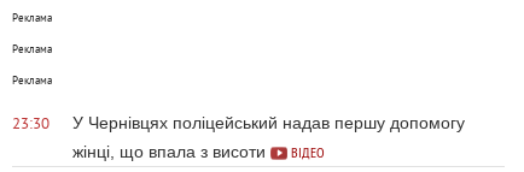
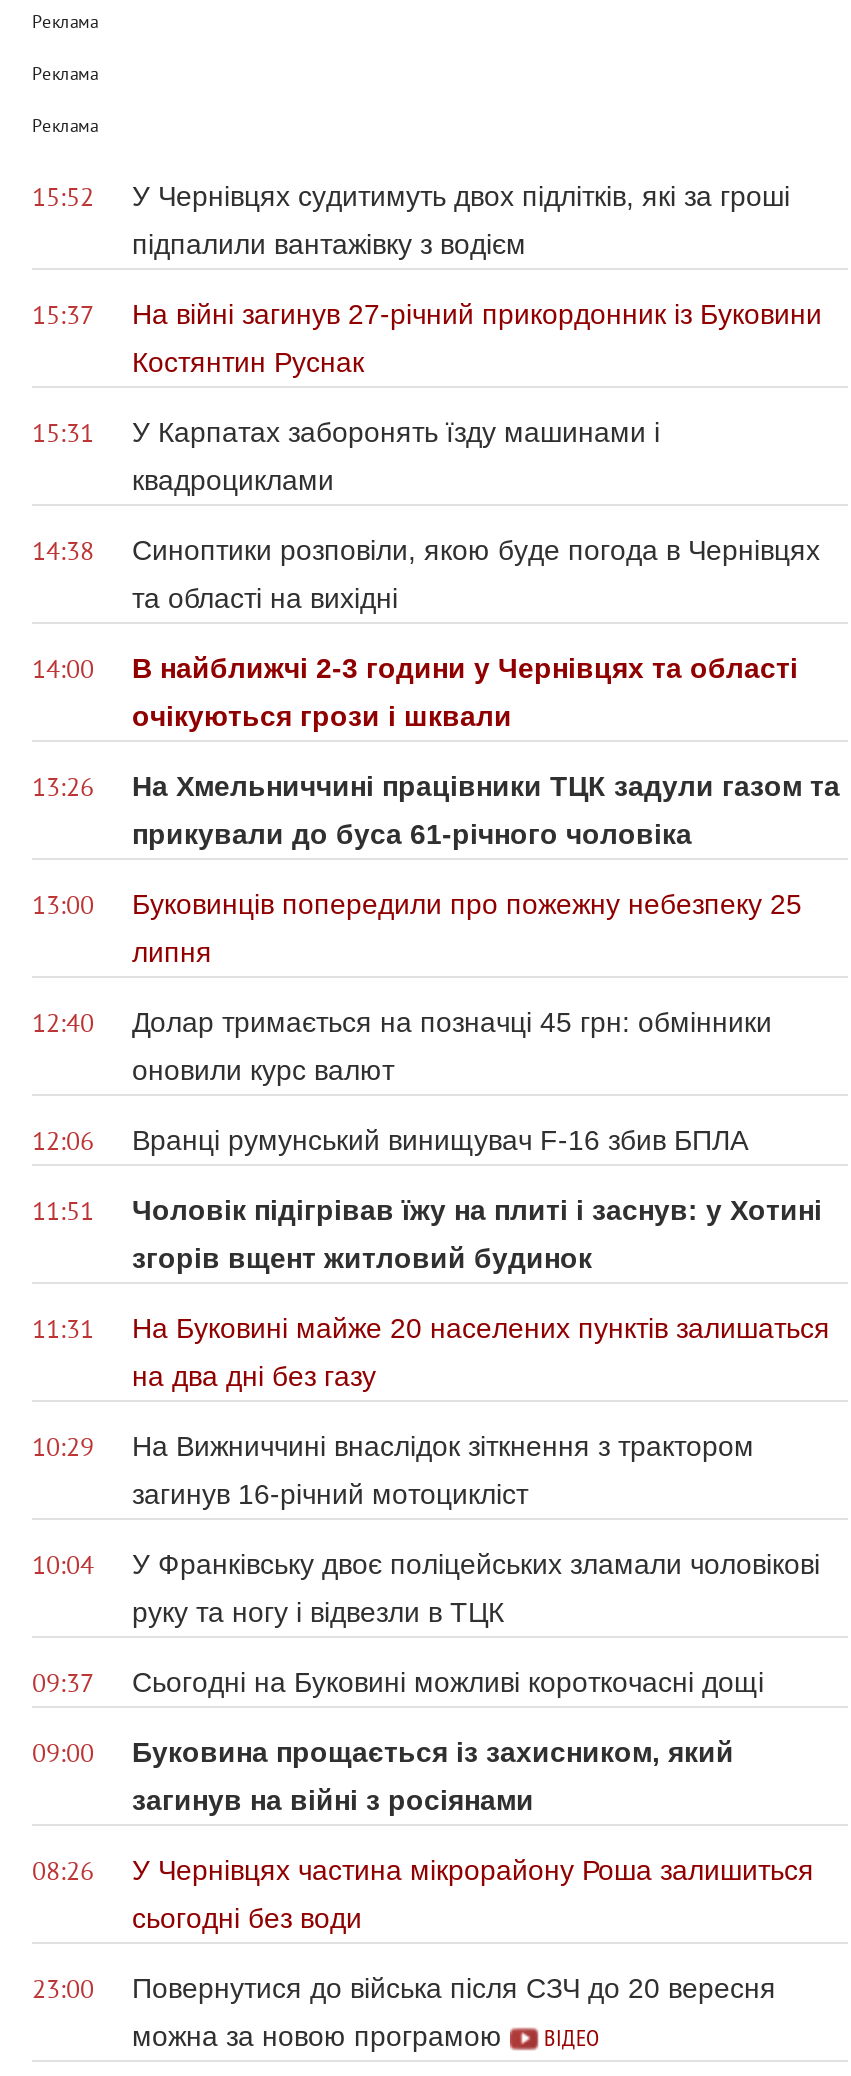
[12,112,465,161] 23:30 | У Чернівцях поліцейський надав першу допомогу | жінці, що впала з висоти -> [32,179,840,2051] 15:52 | У Чернівцях судитимуть двох підлітків, які за гроші | підпалили вантажівку з водієм | 15:37 | На війні загинув 27-річний прикордонник із Буковини | Костянтин Руснак | 15:31 | У Карпатах заборонять їзду машинами і | квадроциклами | 14:38 | Синоптики розповіли, якою буде погода в Чернівцях | та області на вихідні | 14:00 | В найближчі 2-3 години у Чернівцях та області | очікуються грози і шквали | 13:26 | На Хмельниччині працівники ТЦК задули газом та | прикували до буса 61-річного чоловіка | 13:00 | Буковинців попередили про пожежну небезпеку 25 | липня | 12:40 | Долар тримається на позначці 45 грн: обмінники | оновили курс валют | 12:06 | Вранці румунський винищувач F-16 збив БПЛА | 11:51 | Чоловік підігрівав їжу на плиті і заснув: у Хотині | згорів вщент житловий будинок | 11:31 | На Буковині майже 20 населених пунктів залишаться | на два дні без газу | 10:29 | На Вижниччині внаслідок зіткнення з трактором | загинув 16-річний мотоцикліст | 10:04 | У Франківську двоє поліцейських зламали чоловікові | руку та ногу і відвезли в ТЦК | 09:37 | Сьогодні на Буковині можливі короткочасні дощі | 09:00 | Буковина прощається із захисником, який | загинув на війні з росіянами | 08:26 | У Чернівцях частина мікрорайону Роша залишиться | сьогодні без води | 23:00 | Повернутися до війська після СЗЧ до 20 вересня | можна за новою програмою

